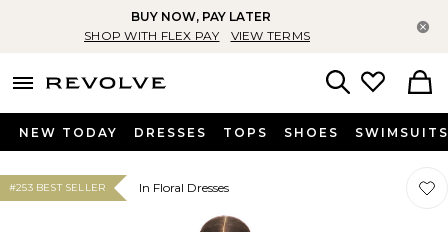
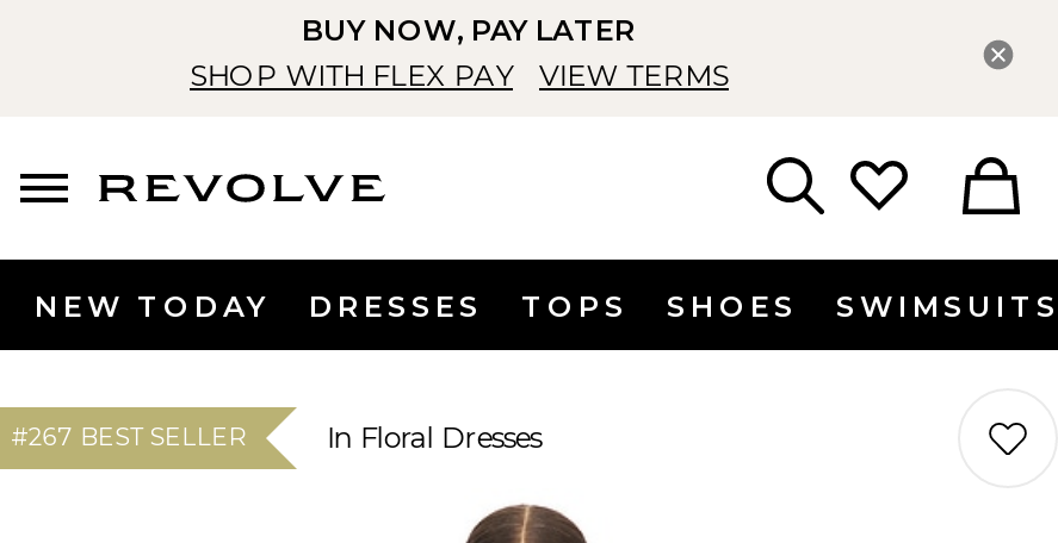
[9,181,105,194] #253 BEST SELLER -> [11,422,245,453] #267 BEST SELLER

